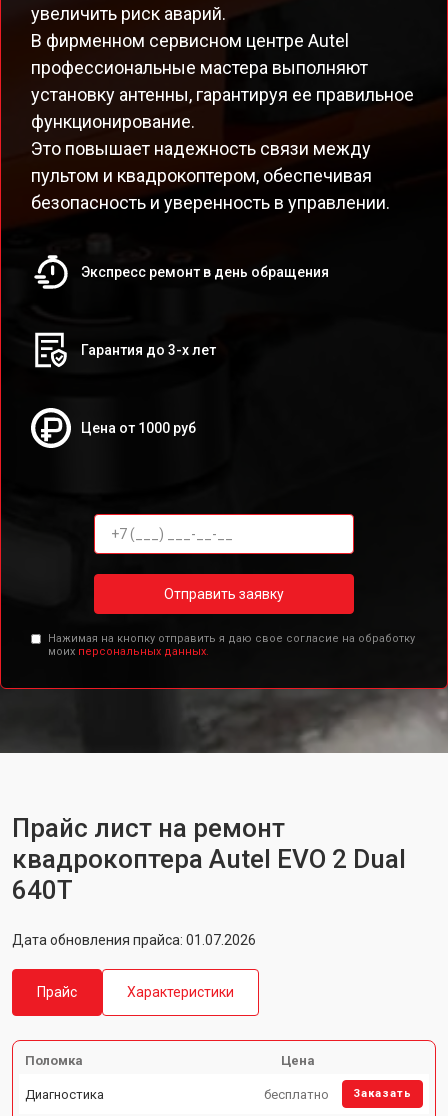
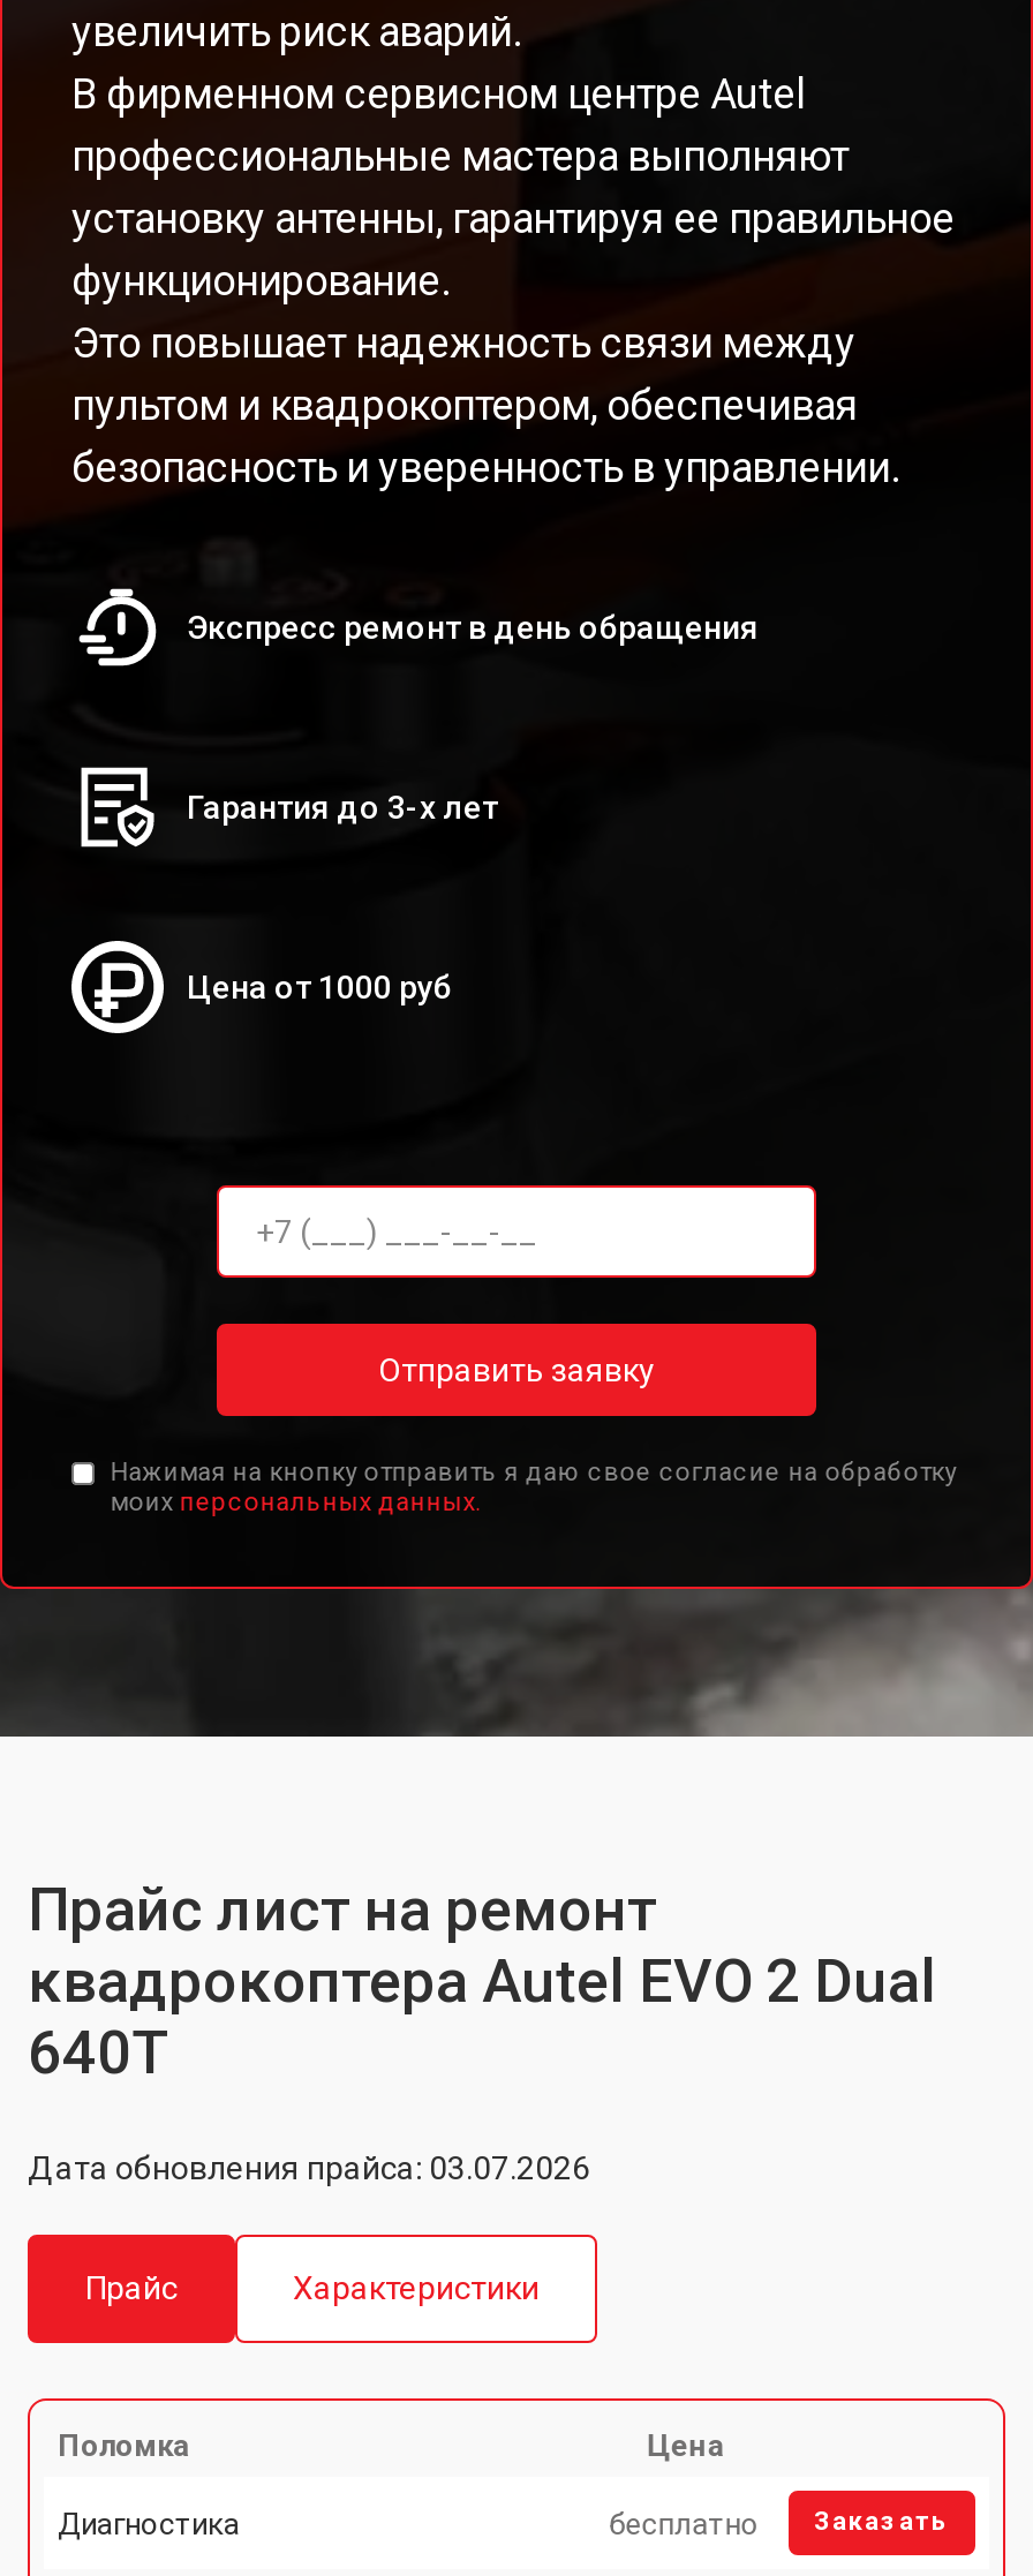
[12,932,256,948] Дата обновления прайса: 01.07.2026 -> [28,2149,590,2186] Дата обновления прайса: 03.07.2026

